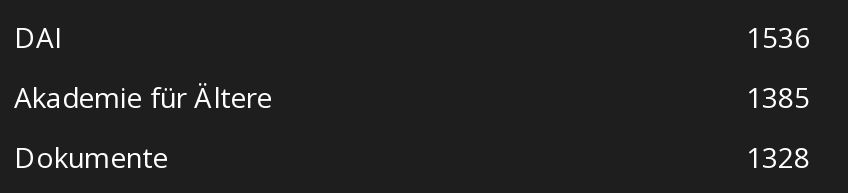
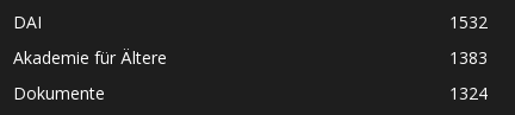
[746,17,810,55] 1536 -> [449,11,488,33] 1532
[746,77,810,115] 1385 -> [449,46,488,69] 1383
[746,137,810,175] 1328 -> [449,82,488,104] 1324

